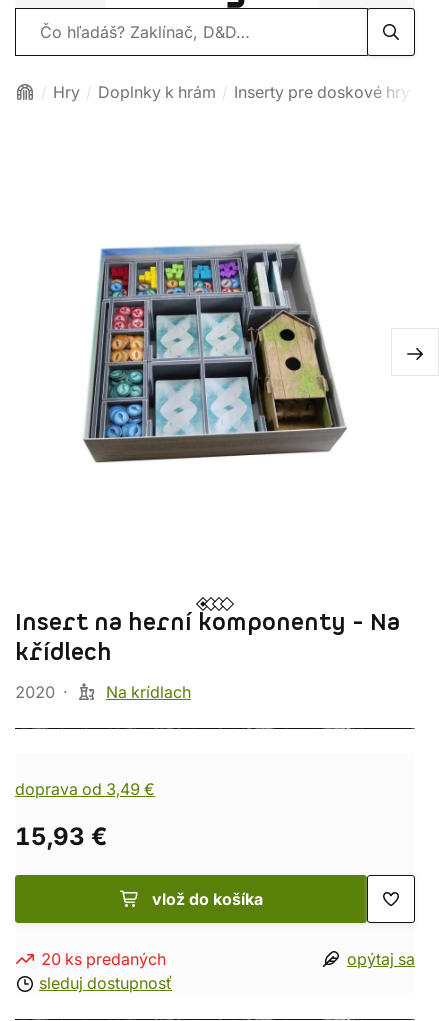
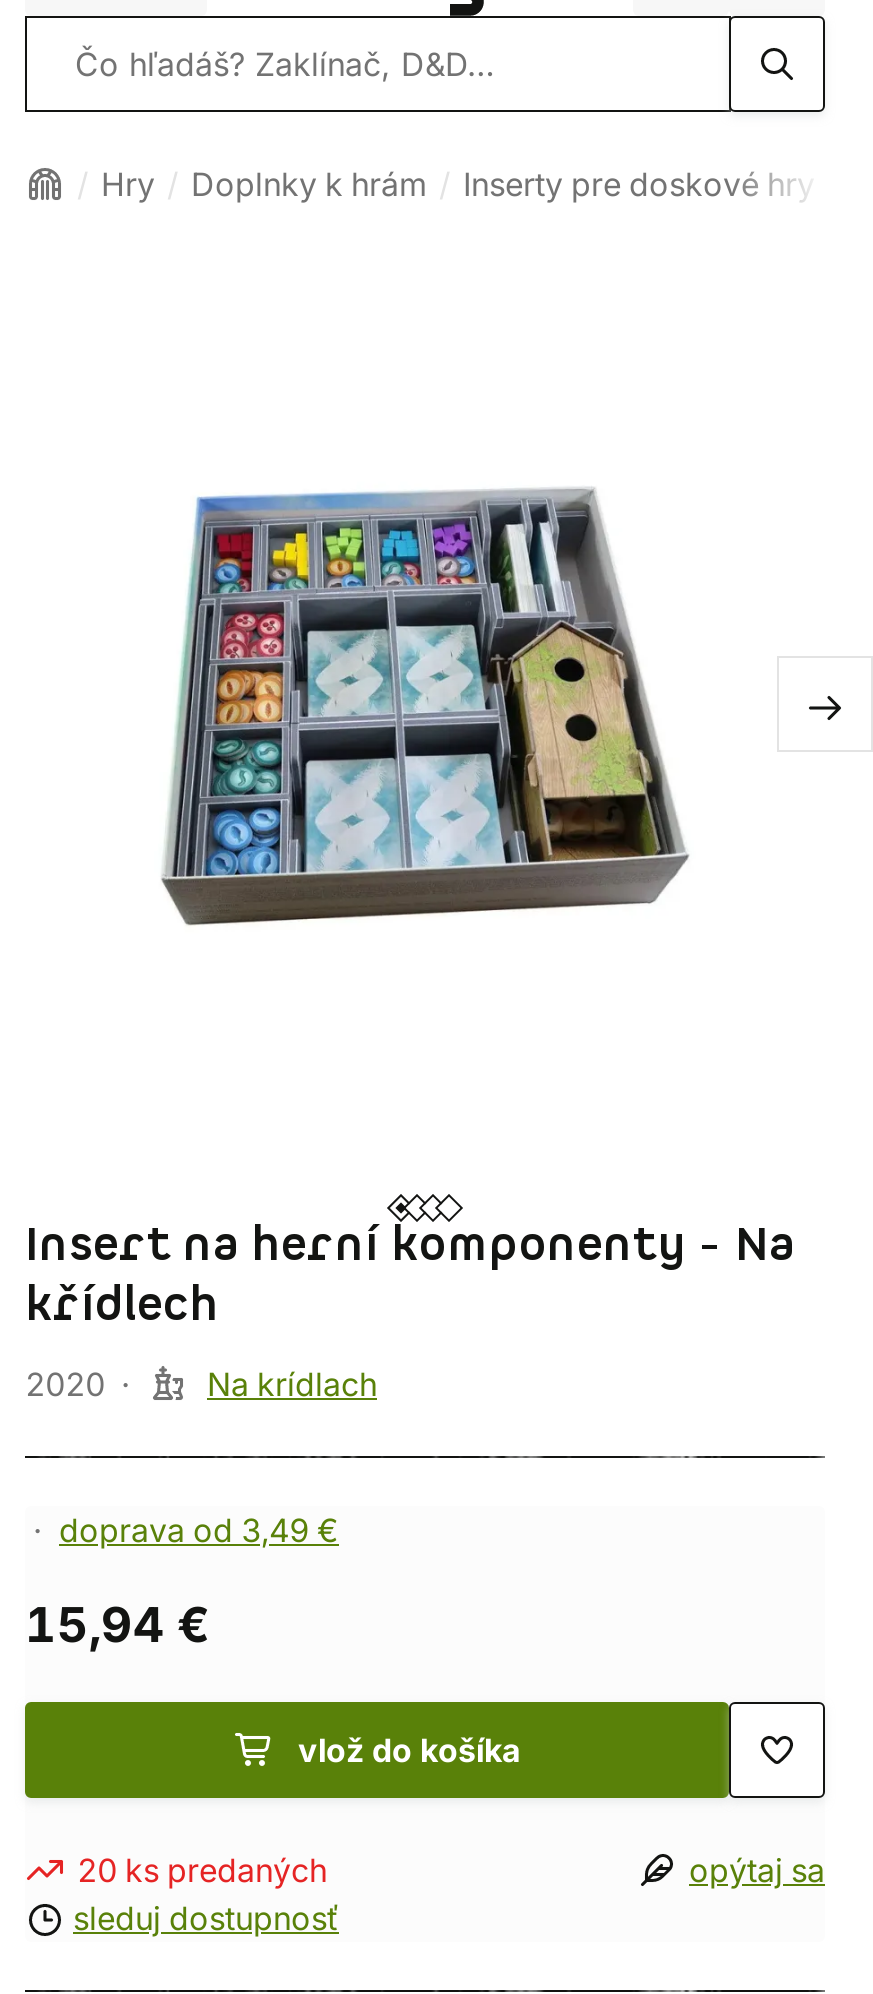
[15,822,107,851] 15,93 € -> [25,1596,209,1654] 15,94 €

